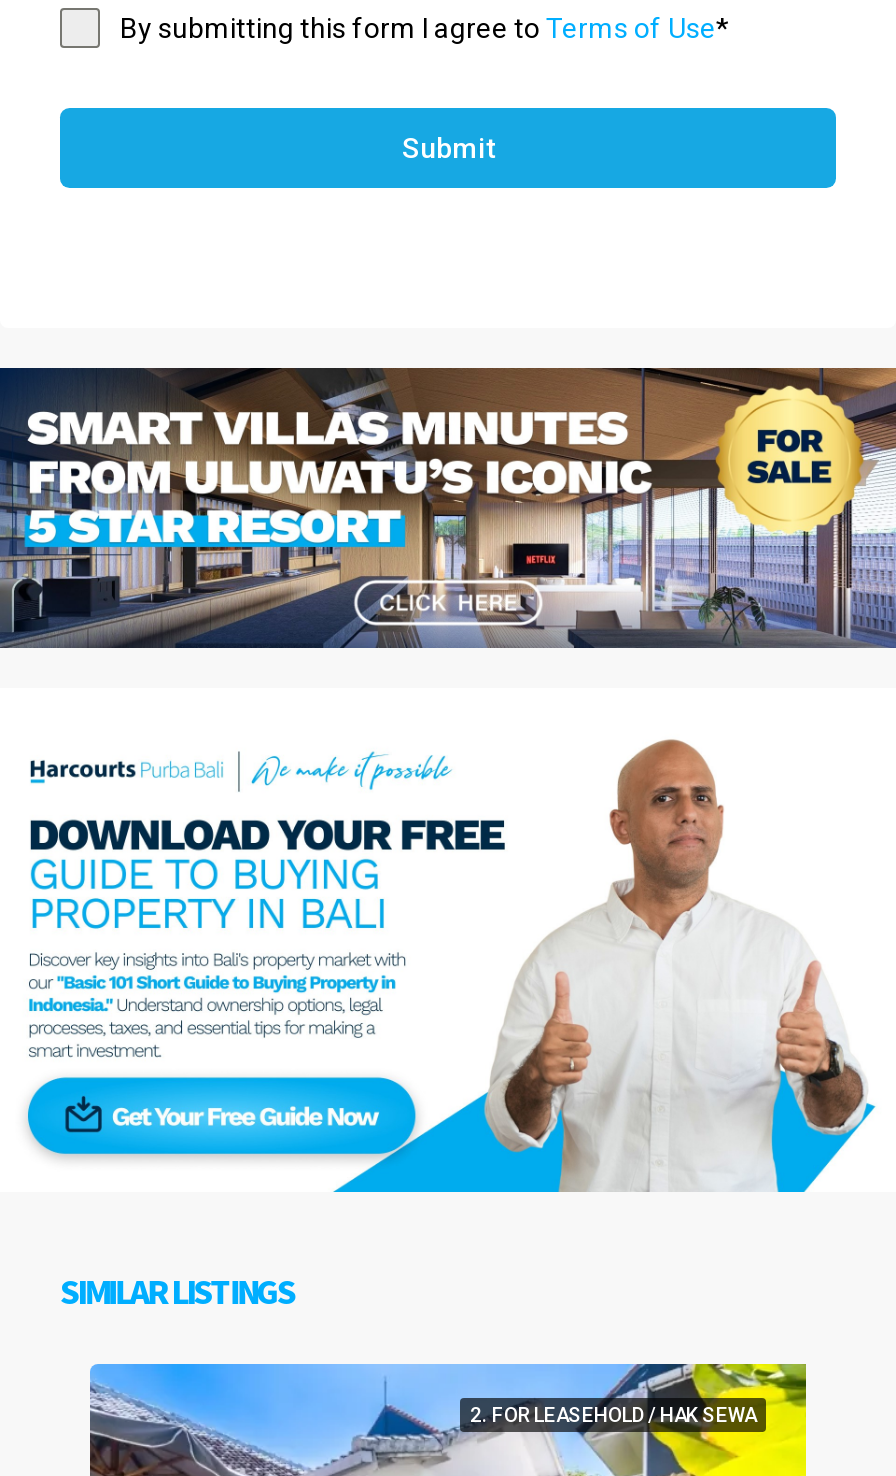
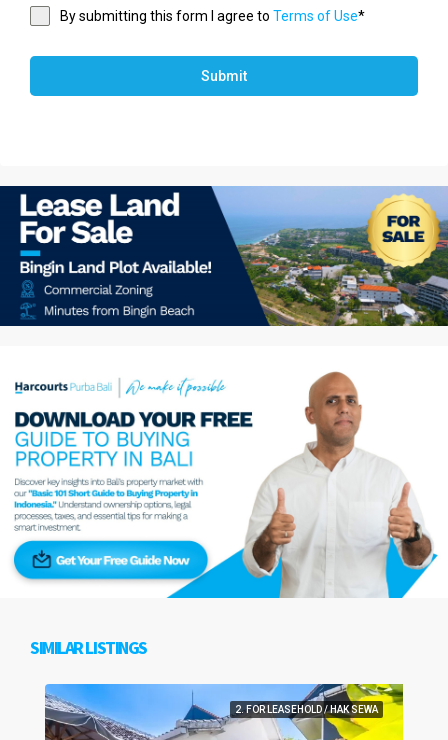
[6,366,890,650] [image] -> [3,185,445,327] [image]

